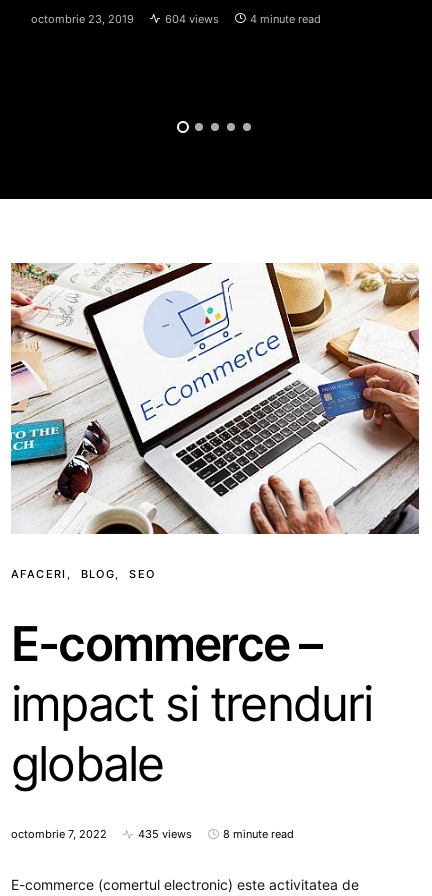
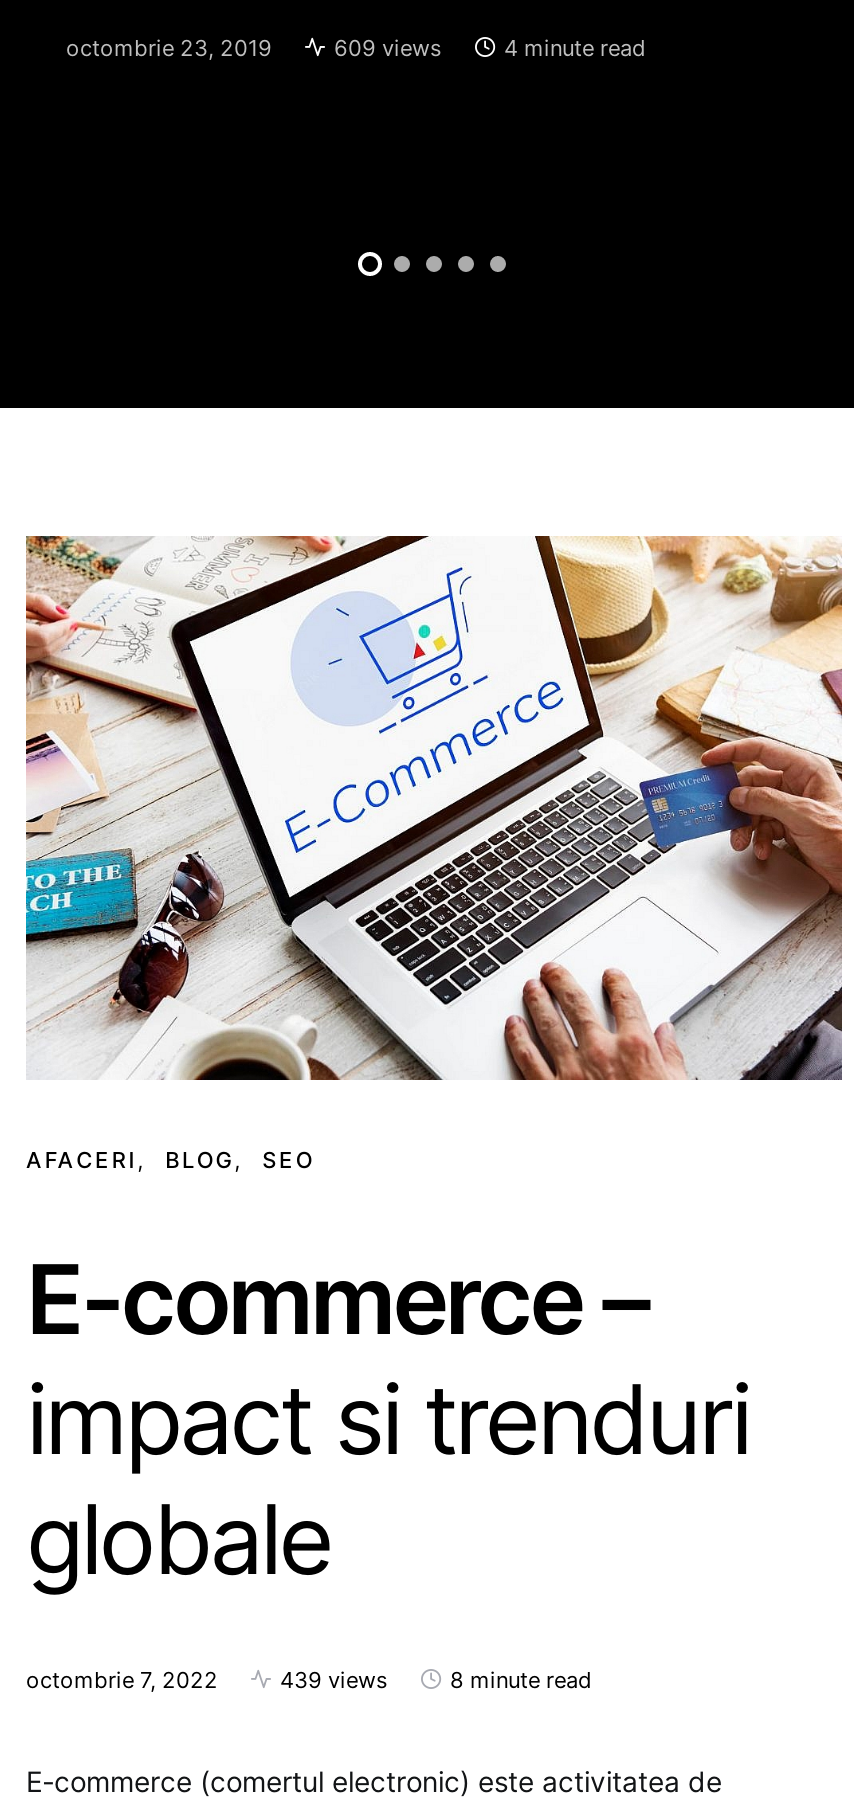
[165,12,219,26] 604 views -> [334,33,442,61] 609 views
[138,827,192,841] 435 views -> [280,1665,388,1693] 439 views

